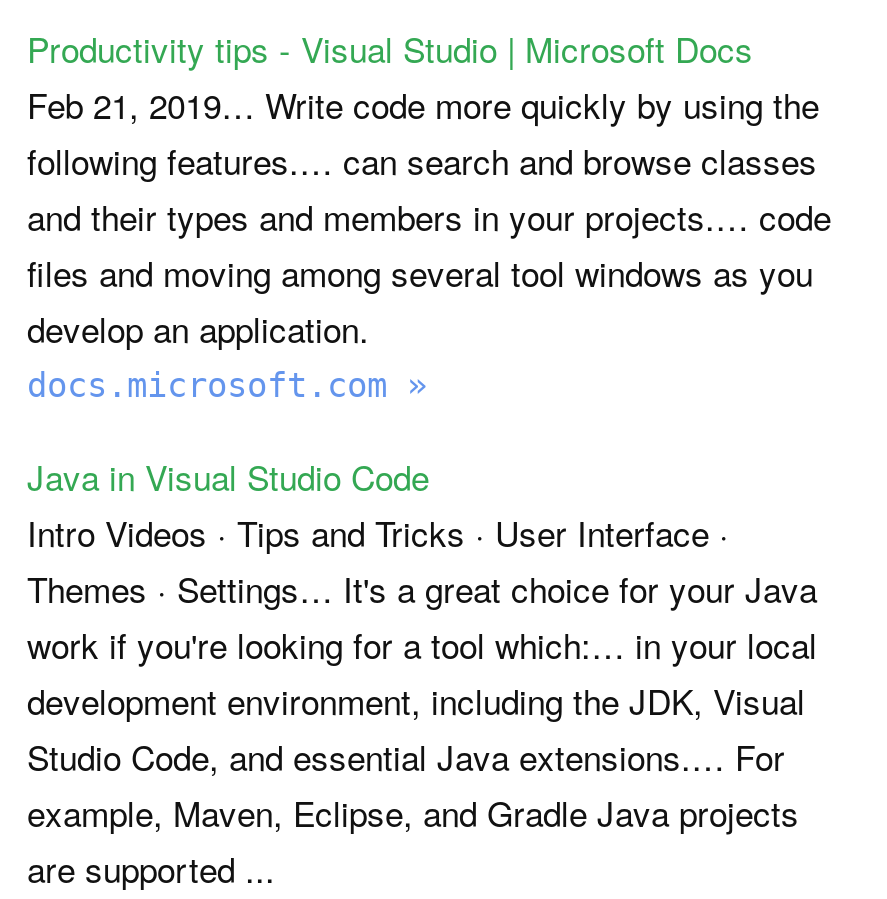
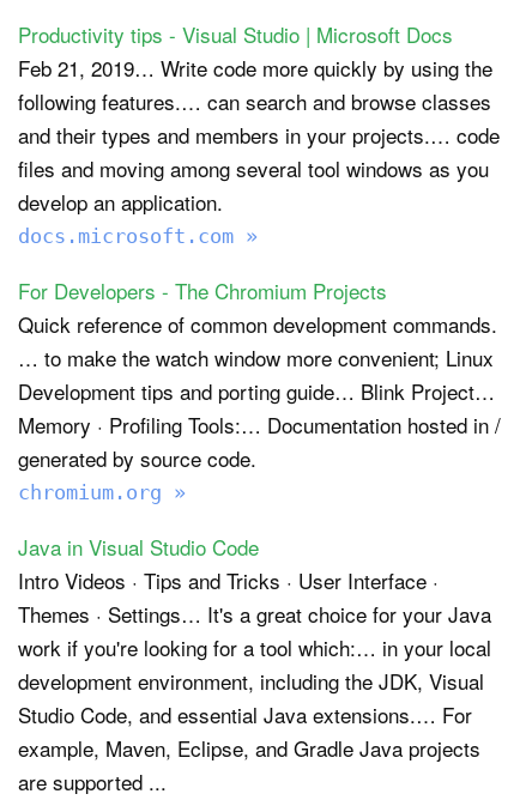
none -> [18,275,501,504] For Developers - The Chromium Projects | Quick reference of common development commands. | … to make the watch window more convenient; Linux | Development tips and porting guide… Blink Project… | Memory · Profiling Tools:… Documentation hosted in / | generated by source code. | chromium.org »

